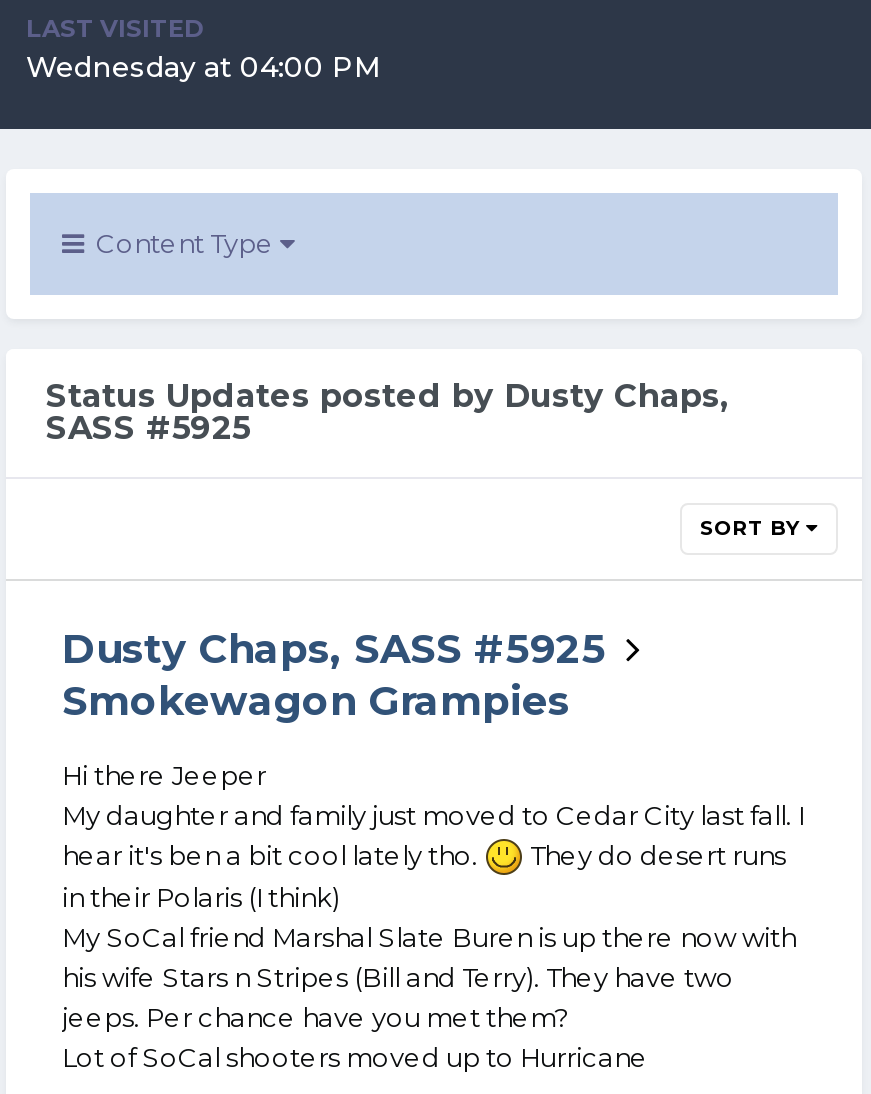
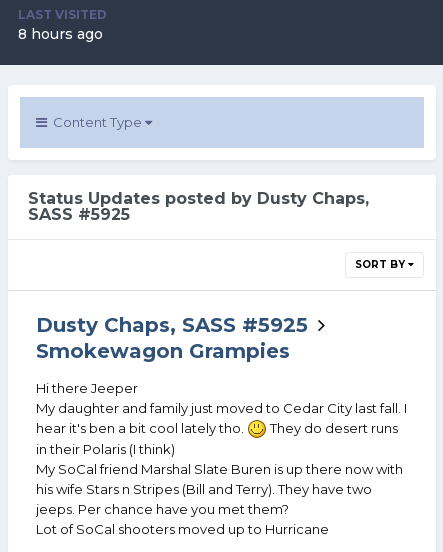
[26,49,382,85] Wednesday at 04:00 PM -> [18,25,103,43] 8 hours ago

